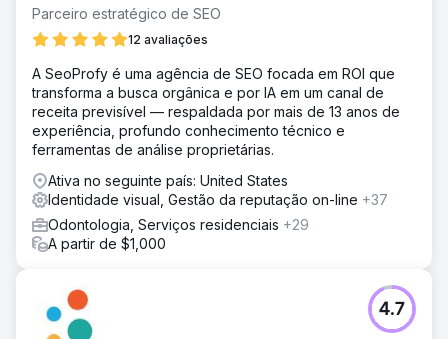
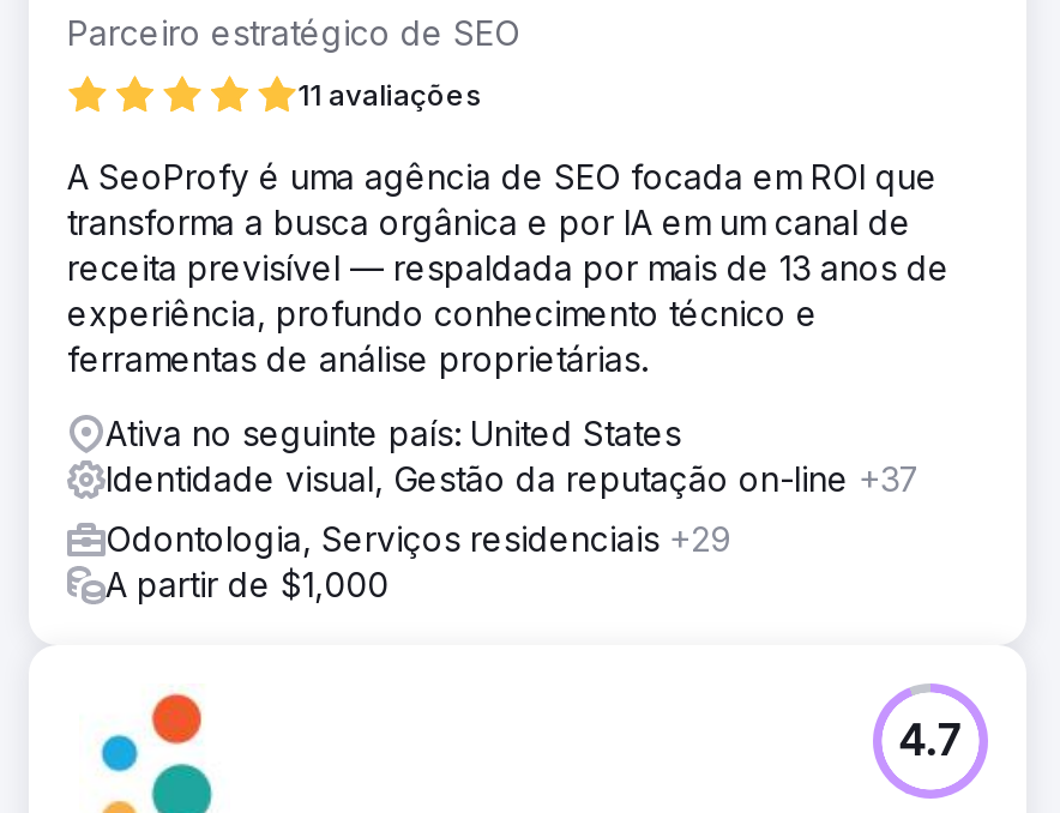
[128,32,208,47] 12 avaliações -> [297,76,482,112] 11 avaliações

